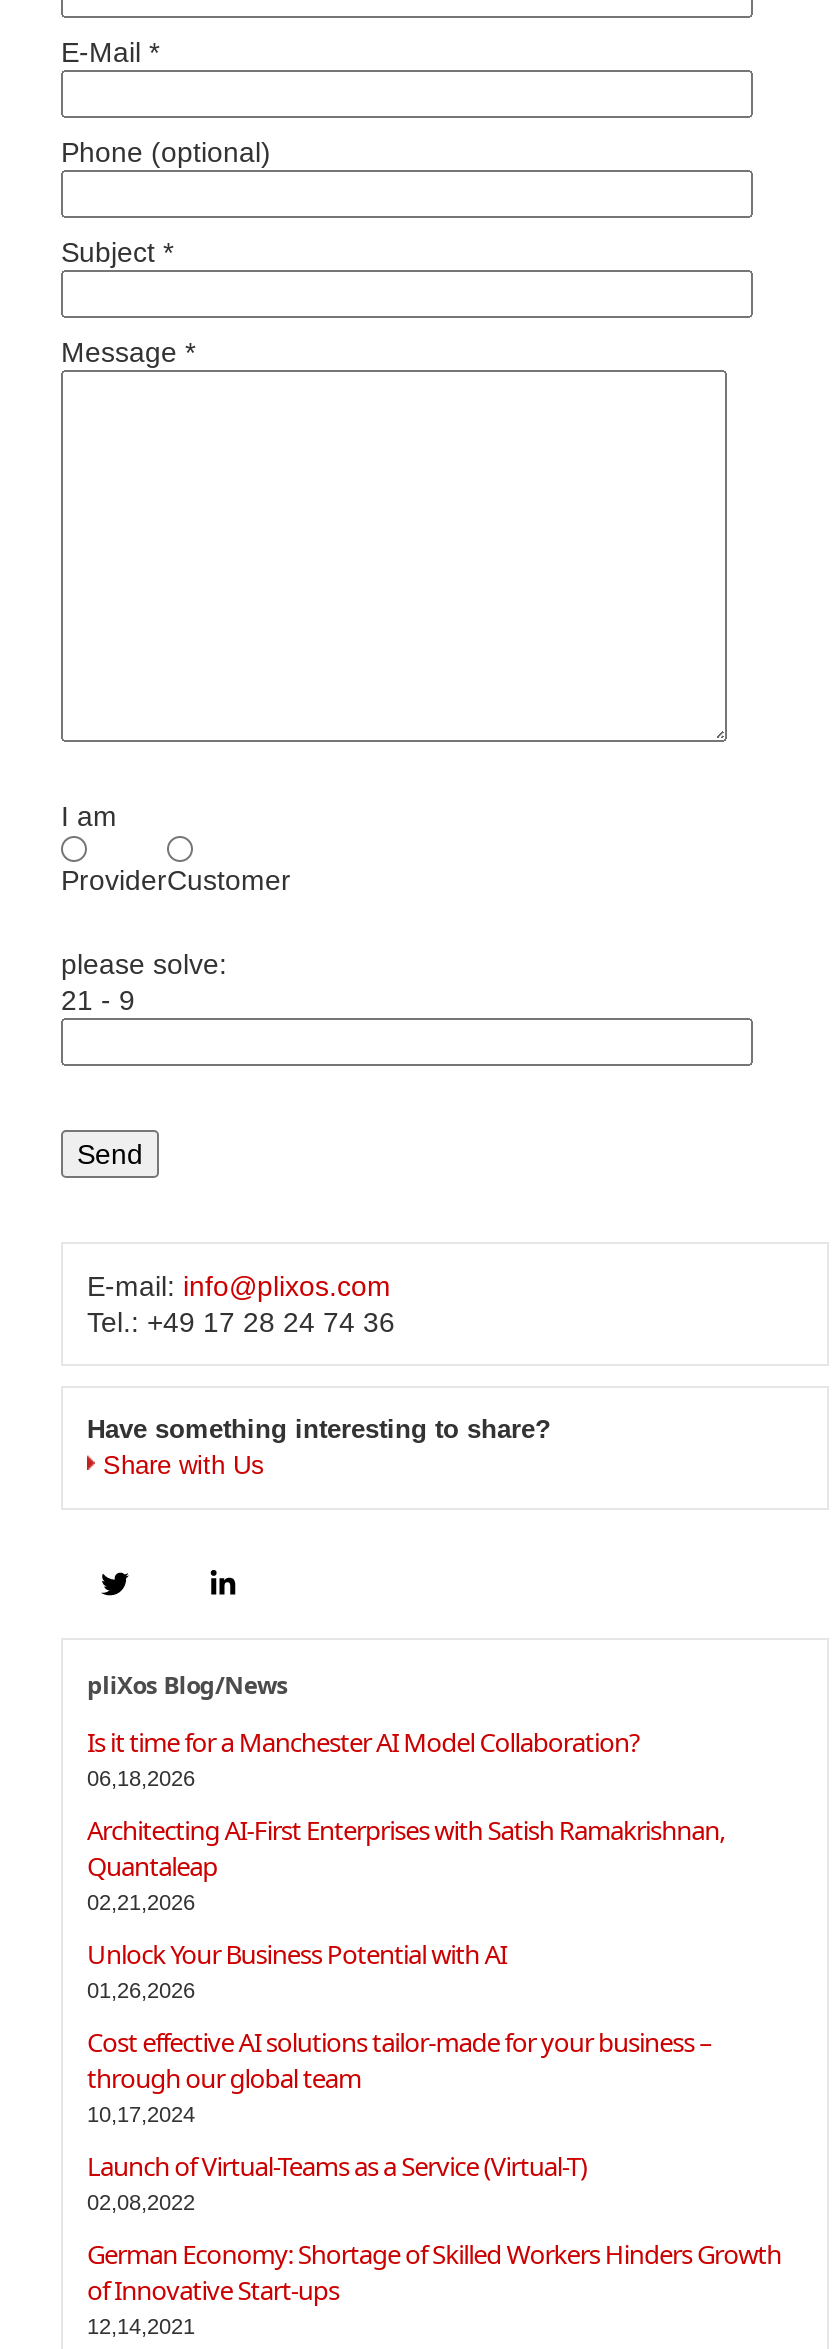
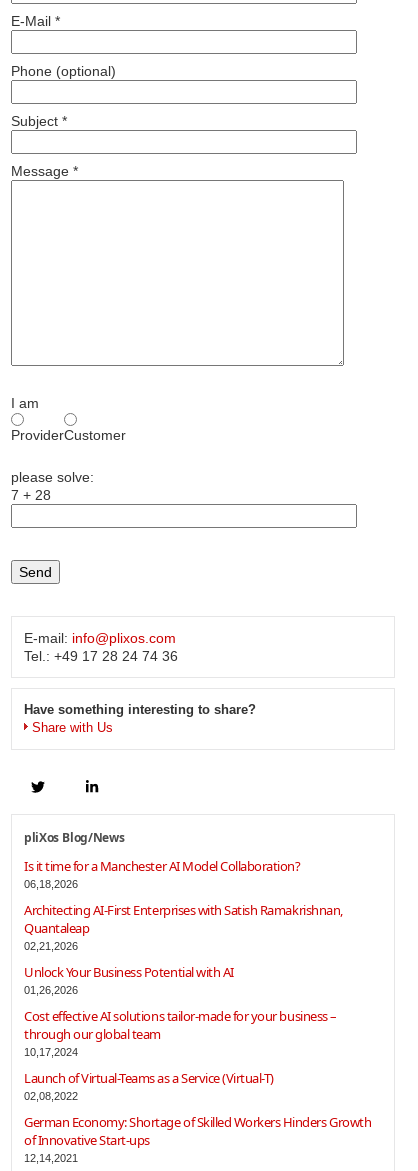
[61,984,135,1016] 21 - 9 -> [11,487,51,503] 7 + 28

